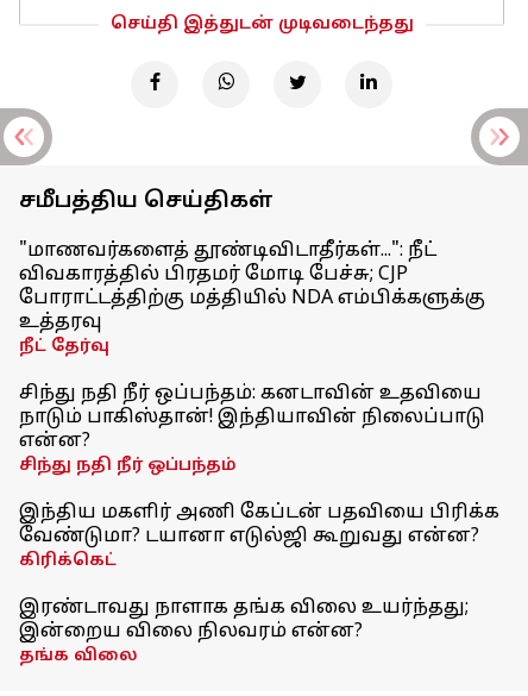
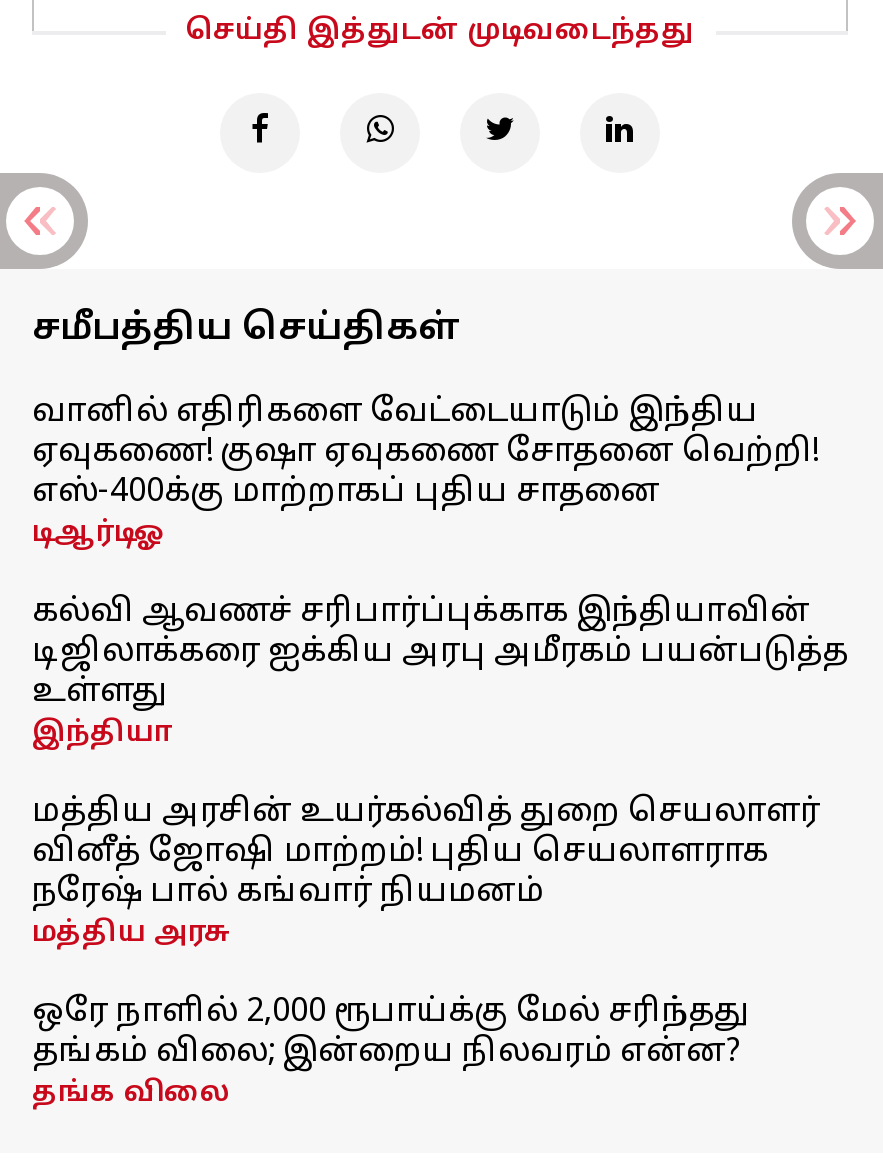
[19,239,485,357] "மாணவர்களைத் தூண்டிவிடாதீர்கள்...": நீட் | விவகாரத்தில் பிரதமர் மோடி பேச்சு; CJP | போராட்டத்திற்கு மத்தியில் NDA எம்பிக்களுக்கு | உத்தரவு | நீட் தேர்வு -> [32,393,818,551] வானில் எதிரிகளை வேட்டையாடும் இந்திய | ஏவுகணை! குஷா ஏவுகணை சோதனை வெற்றி! | எஸ்-400க்கு மாற்றாகப் புதிய சாதனை | டிஆர்டிஓ
[19,382,485,476] சிந்து நதி நீர் ஒப்பந்தம்: கனடாவின் உதவியை | நாடும் பாகிஸ்தான்! இந்தியாவின் நிலைப்பாடு | என்ன? | சிந்து நதி நீர் ஒப்பந்தம் -> [32,593,848,751] கல்வி ஆவணச் சரிபார்ப்புக்காக இந்தியாவின் | டிஜிலாக்கரை ஐக்கிய அரபு அமீரகம் பயன்படுத்த | உள்ளது | இந்தியா
[19,501,499,571] இந்திய மகளிர் அணி கேப்டன் பதவியை பிரிக்க | வேண்டுமா? டயானா எடுல்ஜி கூறுவது என்ன? | கிரிக்கெட் -> [32,793,820,951] மத்திய அரசின் உயர்கல்வித் துறை செயலாளர் | வினீத் ஜோஷி மாற்றம்! புதிய செயலாளராக | நரேஷ் பால் கங்வார் நியமனம் | மத்திய அரசு
[19,596,469,644] இரண்டாவது நாளாக தங்க விலை உயர்ந்தது; | இன்றைய விலை நிலவரம் என்ன? -> [32,993,750,1073] ஒரே நாளில் 2,000 ரூபாய்க்கு மேல் சரிந்தது | தங்கம் விலை; இன்றைய நிலவரம் என்ன?

